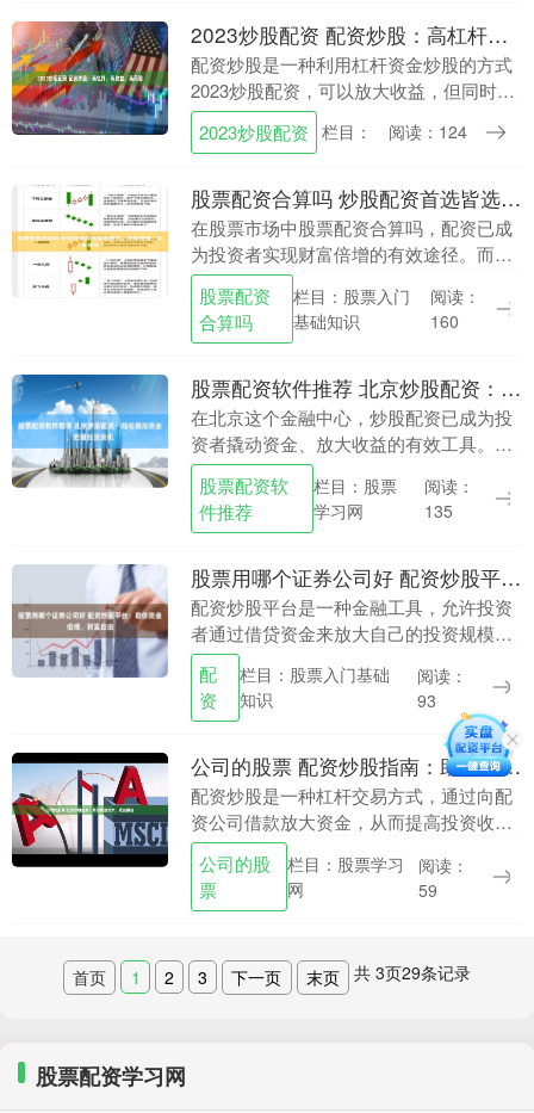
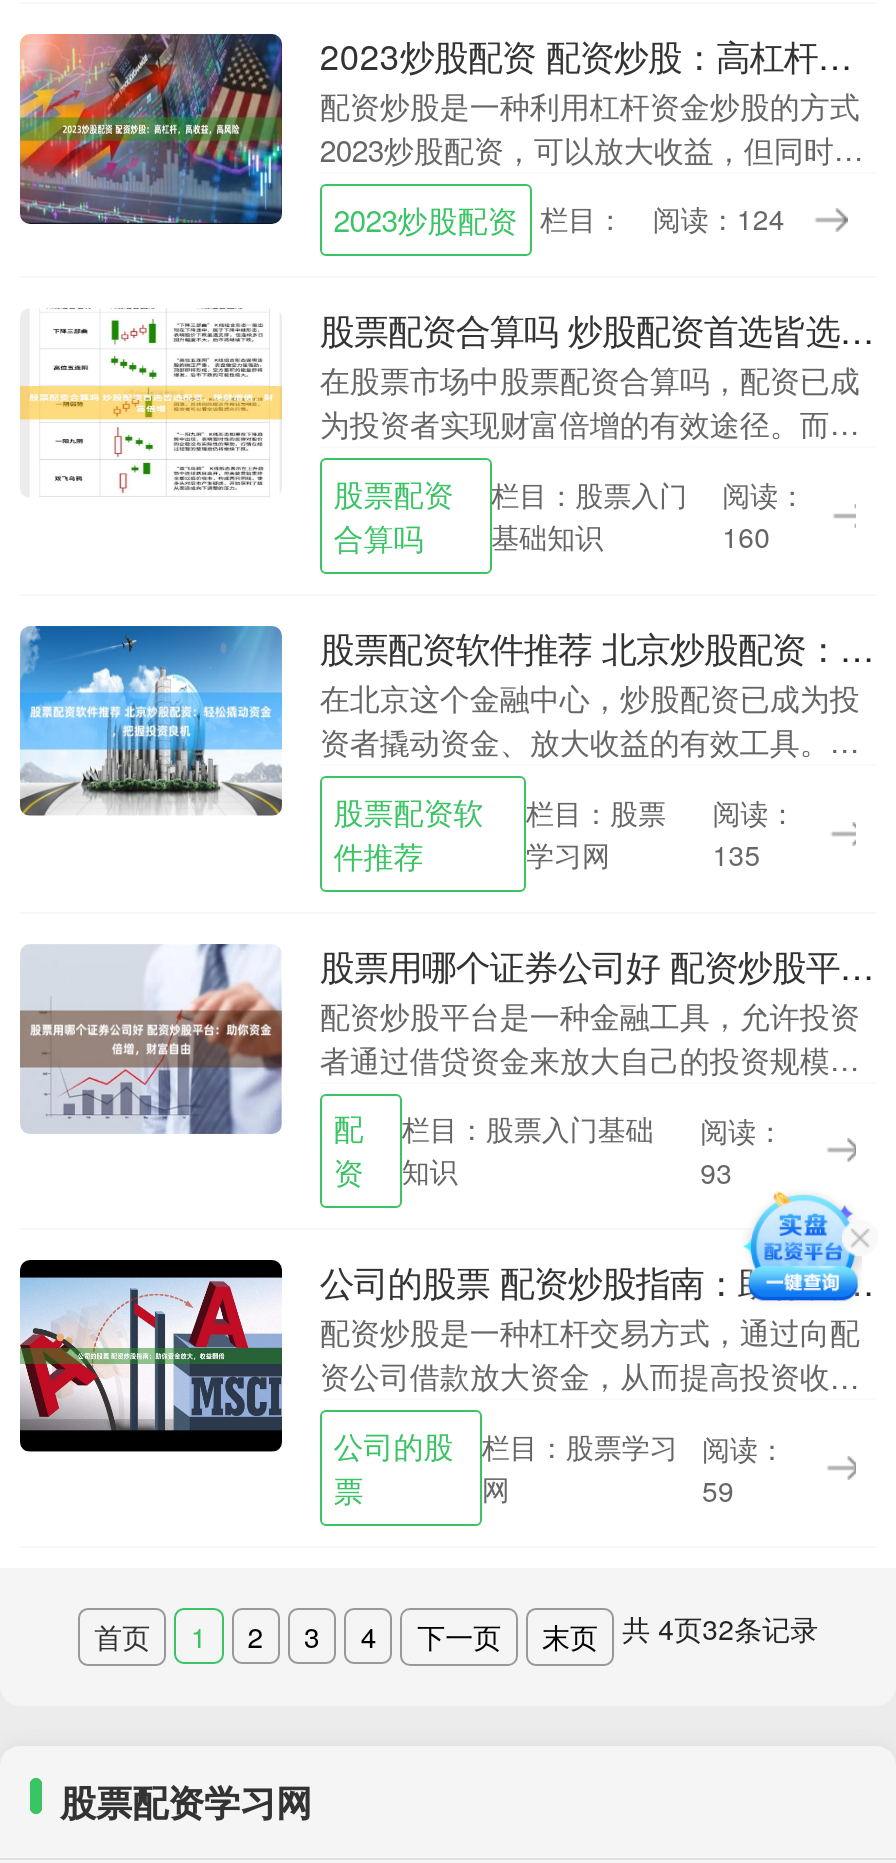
[354,961,471,985] 共3页29条记录 -> [622,1609,818,1649] 共4页32条记录
none -> [361,1617,377,1657] 4

